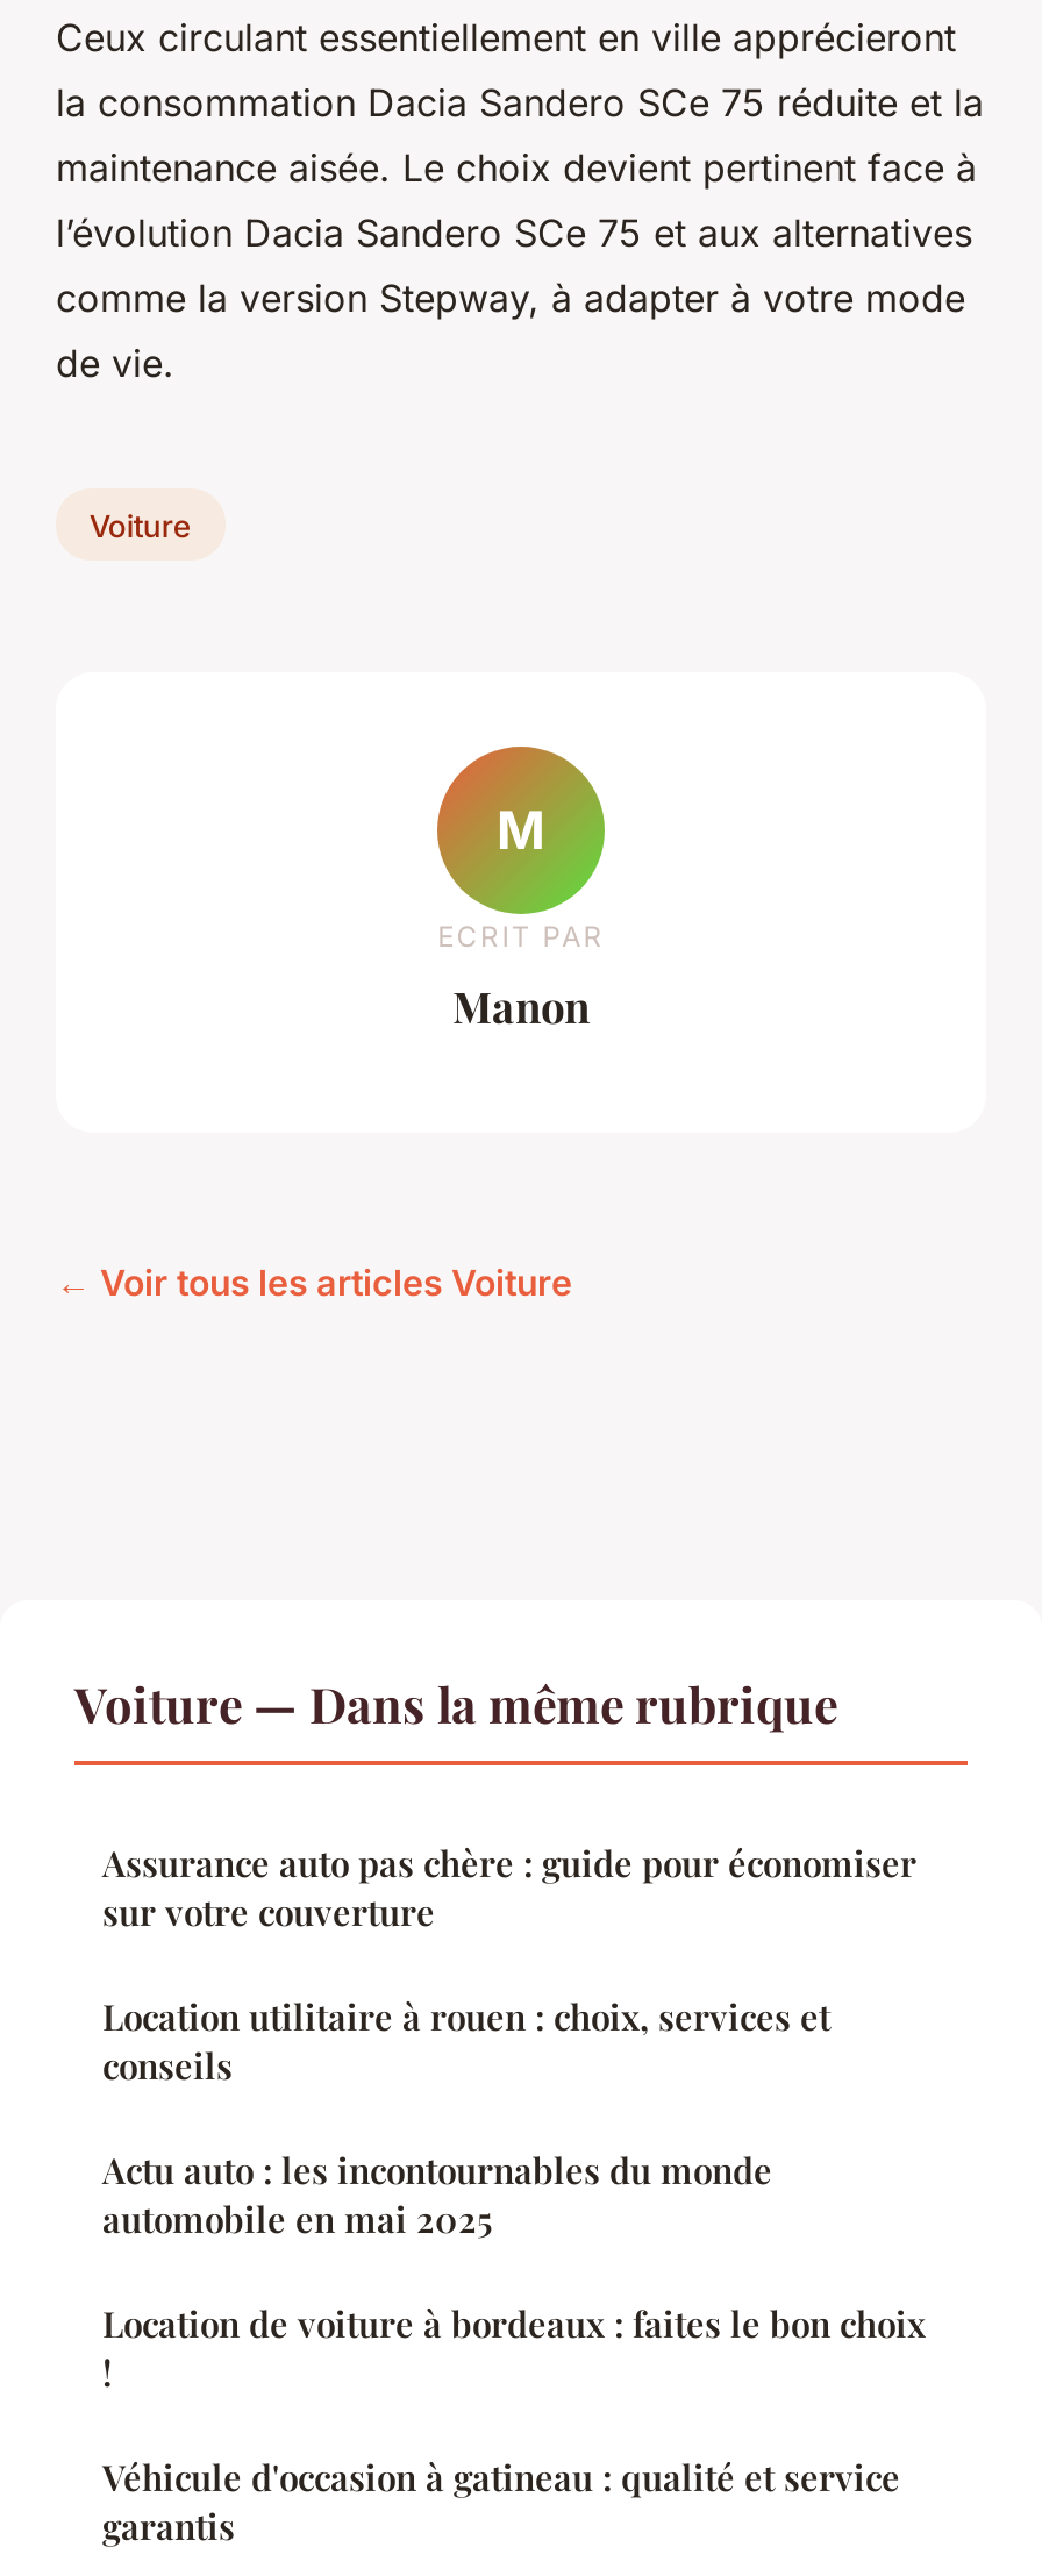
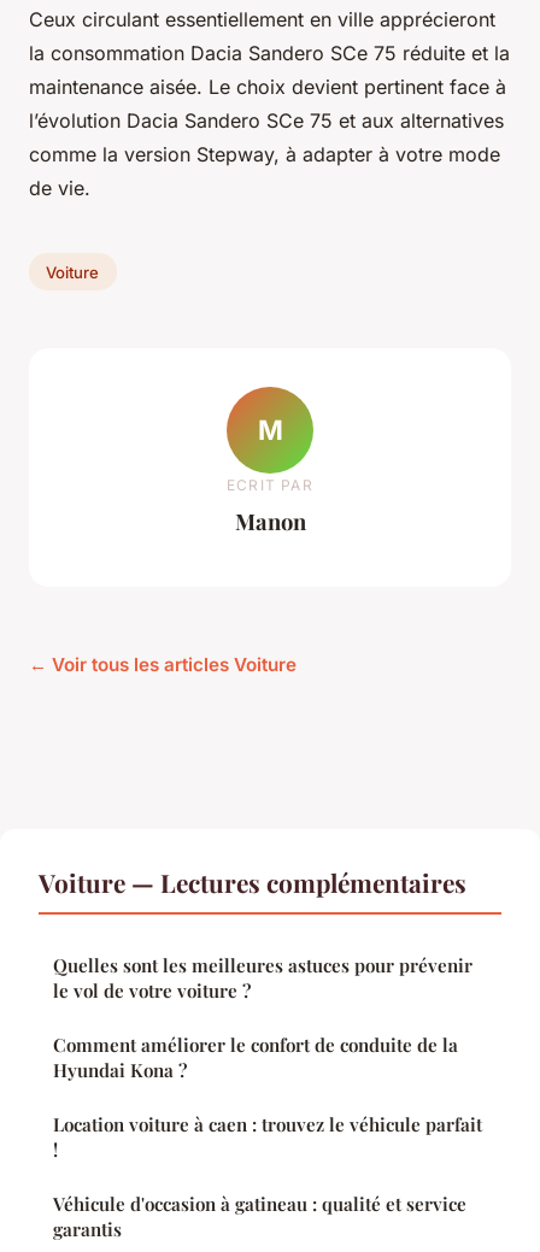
[74,1669,926,2346] Voiture — Dans la même rubrique | Assurance auto pas chère : guide pour économiser | sur votre couverture | Location utilitaire à rouen : choix, services et | conseils | Actu auto : les incontournables du monde | automobile en mai 2025 | Location de voiture à bordeaux : faites le bon choix -> [39,865,482,1136] Voiture — Lectures complémentaires | Quelles sont les meilleures astuces pour prévenir | le vol de votre voiture ? | Comment améliorer le confort de conduite de la | Hyundai Kona ? | Location voiture à caen : trouvez le véhicule parfait

